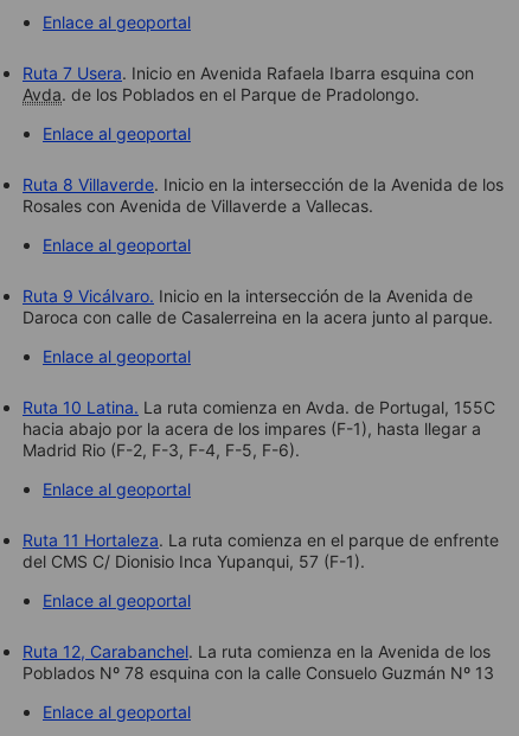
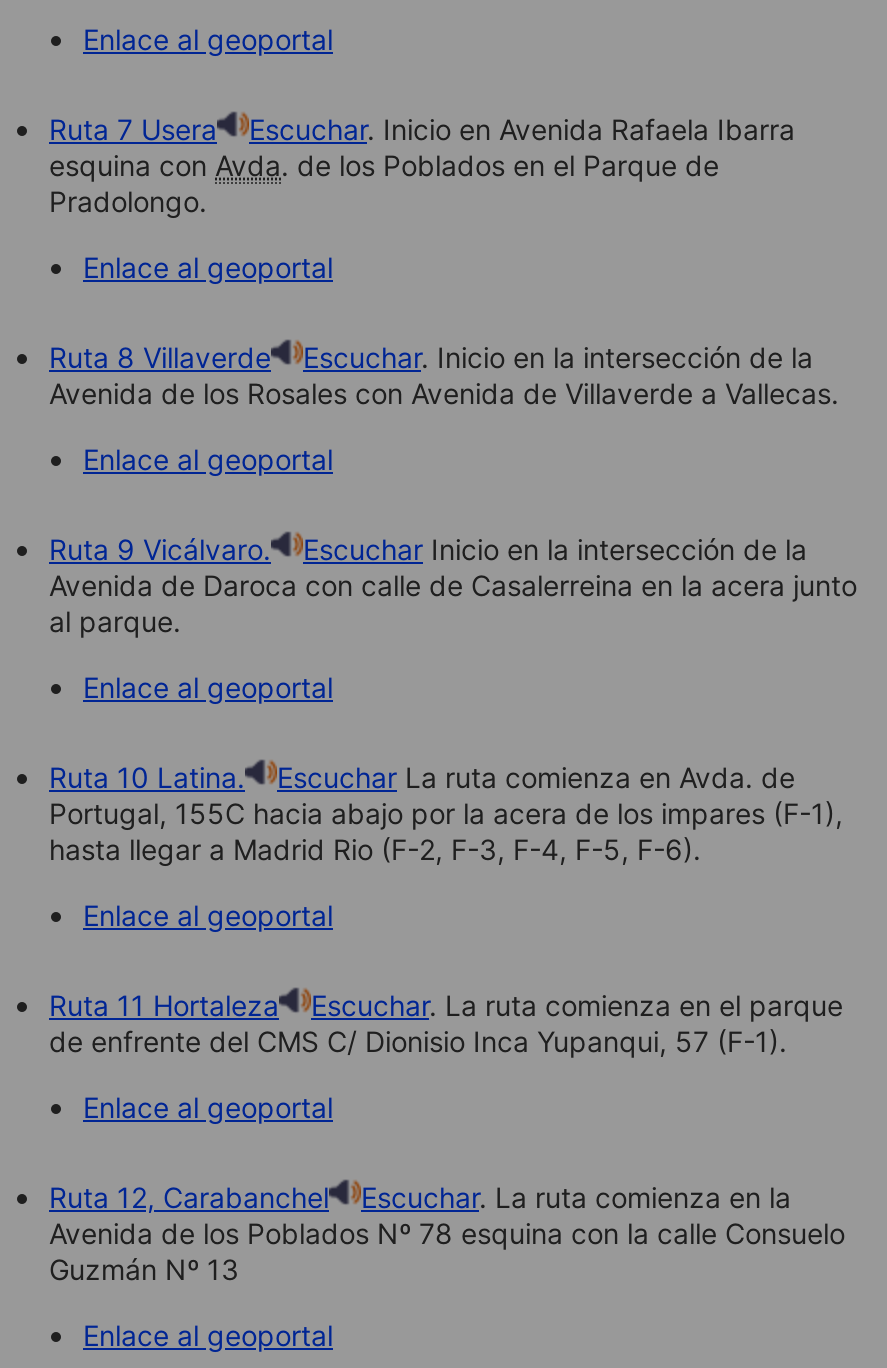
[23,63,474,105] Ruta 7 Usera. Inicio en Avenida Rafaela Ibarra esquina con | Avda. de los Poblados en el Parque de Pradolongo. -> [49,113,795,219] Ruta 7 Usera | Escuchar. Inicio en Avenida Rafaela Ibarra | esquina con Avda. de los Poblados en el Parque de | Pradolongo.
[23,175,504,216] Ruta 8 Villaverde. Inicio en la intersección de la Avenida de los | Rosales con Avenida de Villaverde a Vallecas. -> [49,341,839,411] Ruta 8 Villaverde | Escuchar. Inicio en la intersección de la | Avenida de los Rosales con Avenida de Villaverde a Vallecas.
[23,286,493,327] Ruta 9 Vicálvaro. Inicio en la intersección de la Avenida de | Daroca con calle de Casalerreina en la acera junto al parque. -> [49,533,857,639] Ruta 9 Vicálvaro. | Escuchar Inicio en la intersección de la | Avenida de Daroca con calle de Casalerreina en la acera junto | al parque.
[23,397,495,460] Ruta 10 Latina. La ruta comienza en Avda. de Portugal, 155C | hacia abajo por la acera de los impares (F-1), hasta llegar a | Madrid Rio (F-2, F-3, F-4, F-5, F-6). -> [49,761,843,867] Ruta 10 Latina. | Escuchar La ruta comienza en Avda. de | Portugal, 155C hacia abajo por la acera de los impares (F-1), | hasta llegar a Madrid Rio (F-2, F-3, F-4, F-5, F-6).
[23,530,499,572] Ruta 11 Hortaleza. La ruta comienza en el parque de enfrente | del CMS C/ Dionisio Inca Yupanqui, 57 (F-1). -> [49,989,843,1059] Ruta 11 Hortaleza | Escuchar. La ruta comienza en el parque | de enfrente del CMS C/ Dionisio Inca Yupanqui, 57 (F-1).
[23,642,494,683] Ruta 12, Carabanchel. La ruta comienza en la Avenida de los | Poblados Nº 78 esquina con la calle Consuelo Guzmán Nº 13 -> [49,1181,845,1287] Ruta 12, Carabanchel | Escuchar. La ruta comienza en la | Avenida de los Poblados Nº 78 esquina con la calle Consuelo | Guzmán Nº 13

